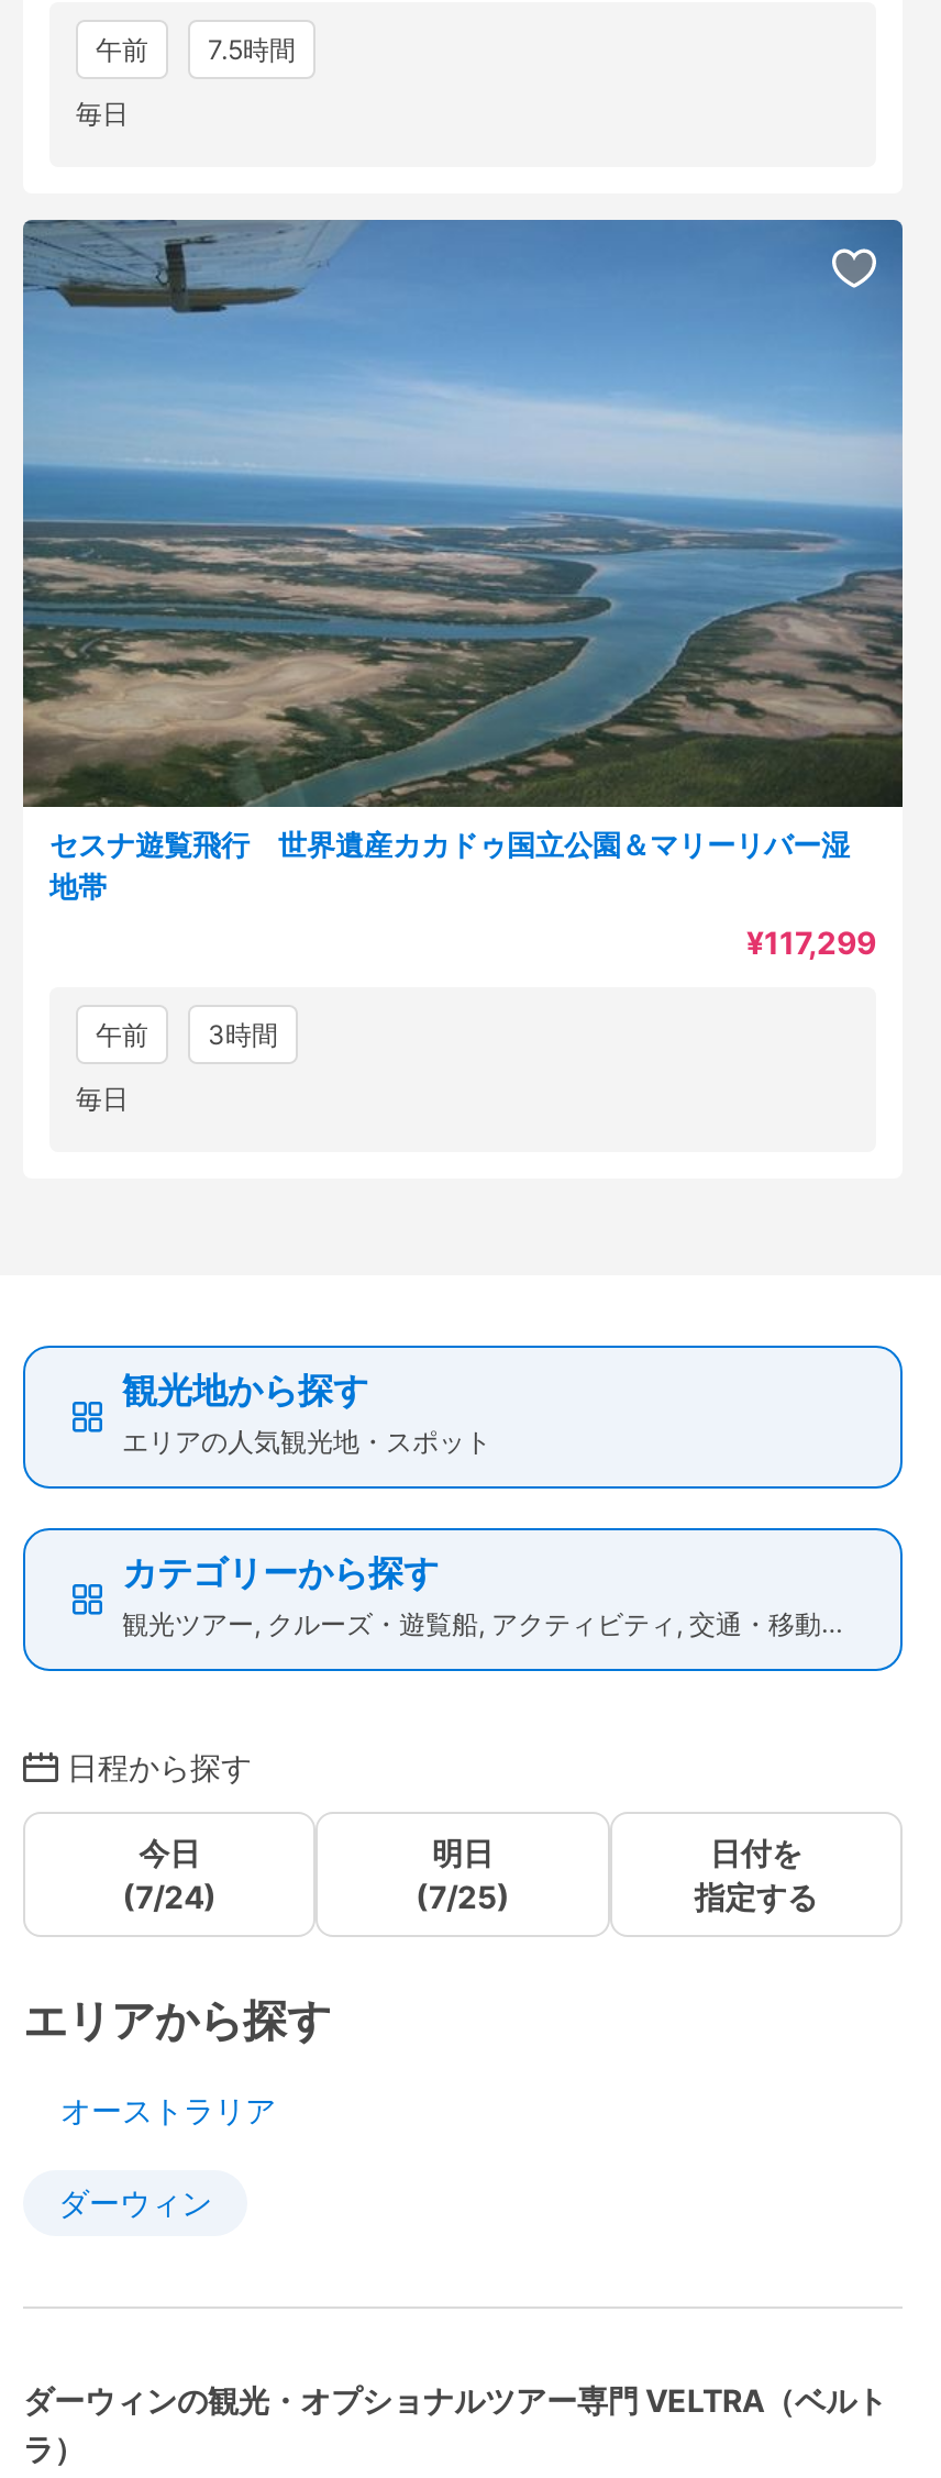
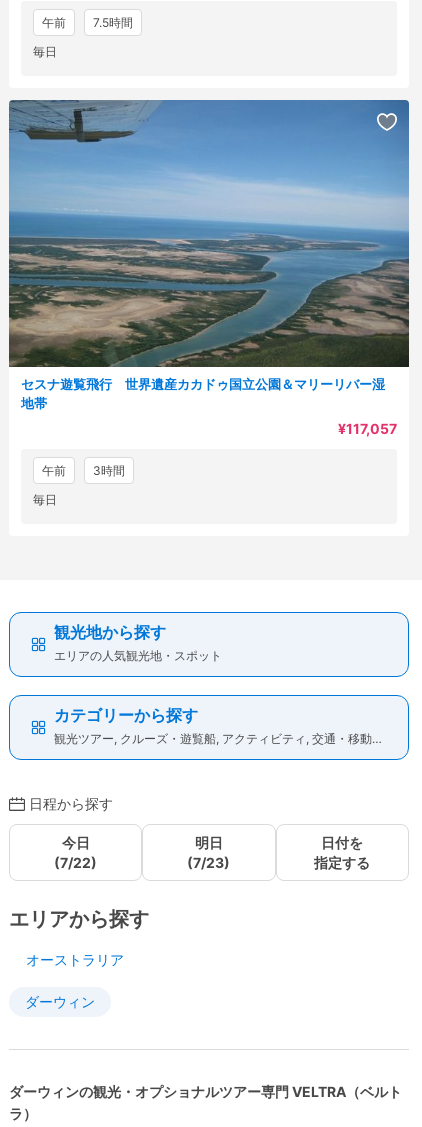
[746,923,876,960] ¥117,299 -> [338,420,397,437] ¥117,057
[122,1877,217,1914] (7/24) -> [54,854,97,871] (7/22)
[416,1877,510,1914] (7/25) -> [187,854,230,871] (7/23)

